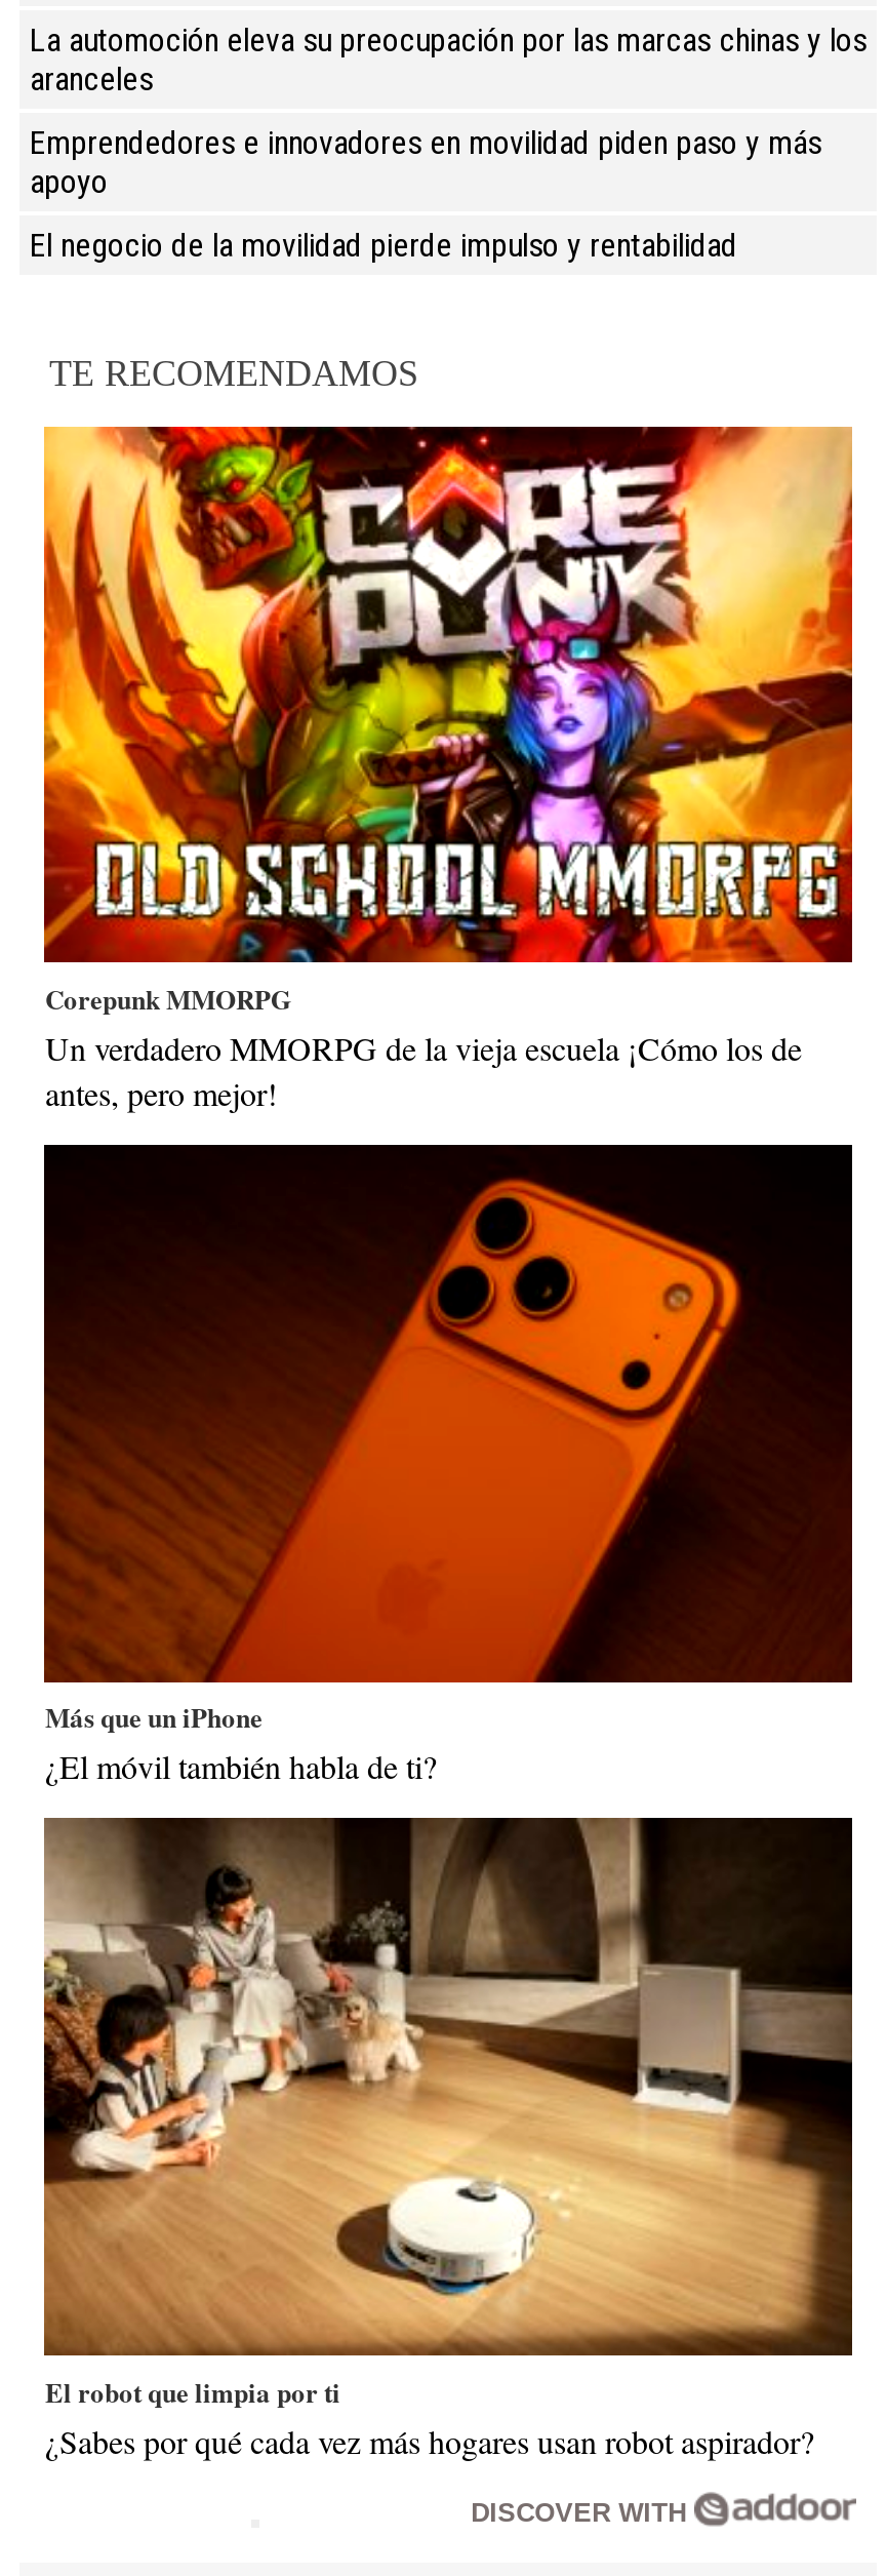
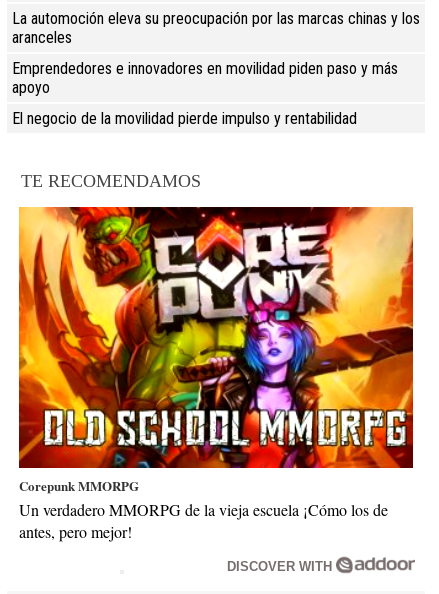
[42,1143,854,1788] [image] | Más que un iPhone | ¿El móvil también habla de ti? -> none
[42,1816,854,2462] [image] | El robot que limpia por ti | ¿Sabes por qué cada vez más hogares usan robot aspirador? -> none

